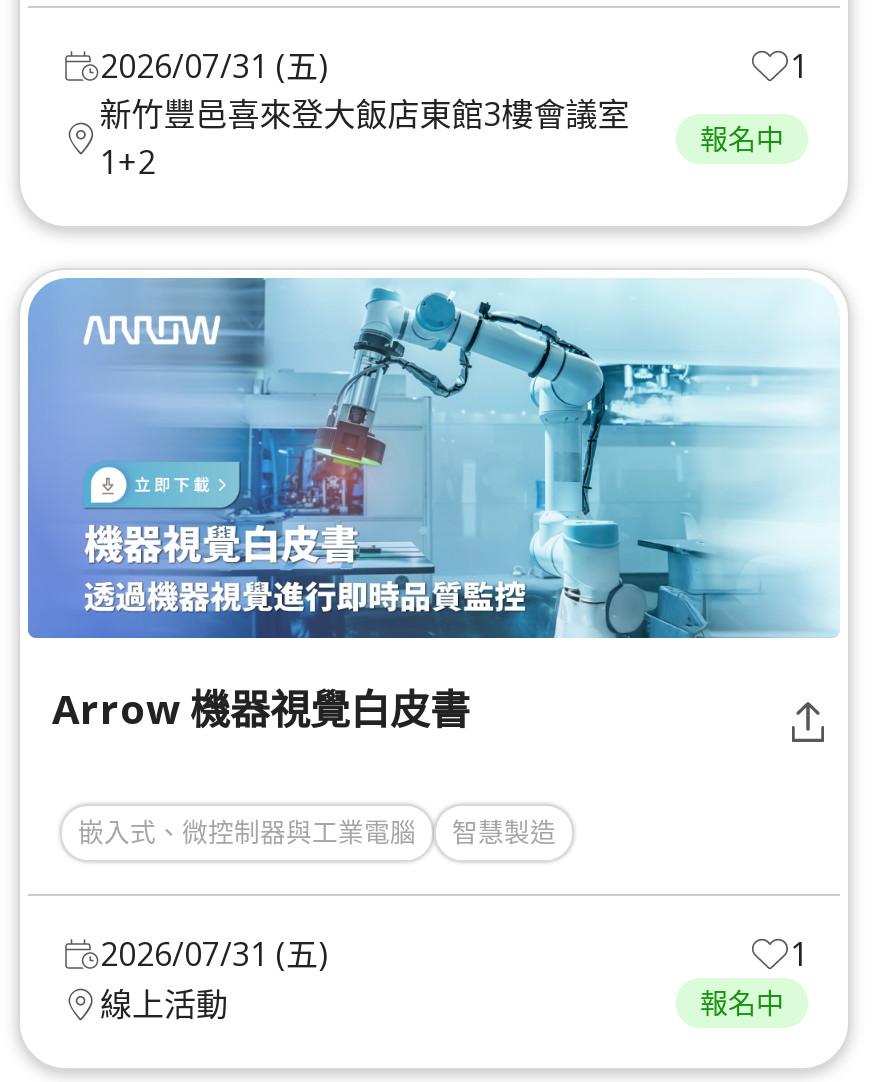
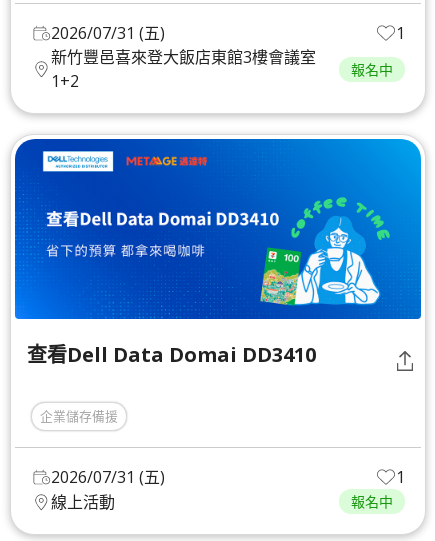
[26,276,840,736] [image] | Arrow 機器視覺白皮書 -> [14,138,422,368] [image] | 查看Dell Data Domai DD3410
[78,814,556,850] 嵌入式、微控制器與工業電腦 | 智慧製造 -> [40,407,118,425] 企業儲存備援

